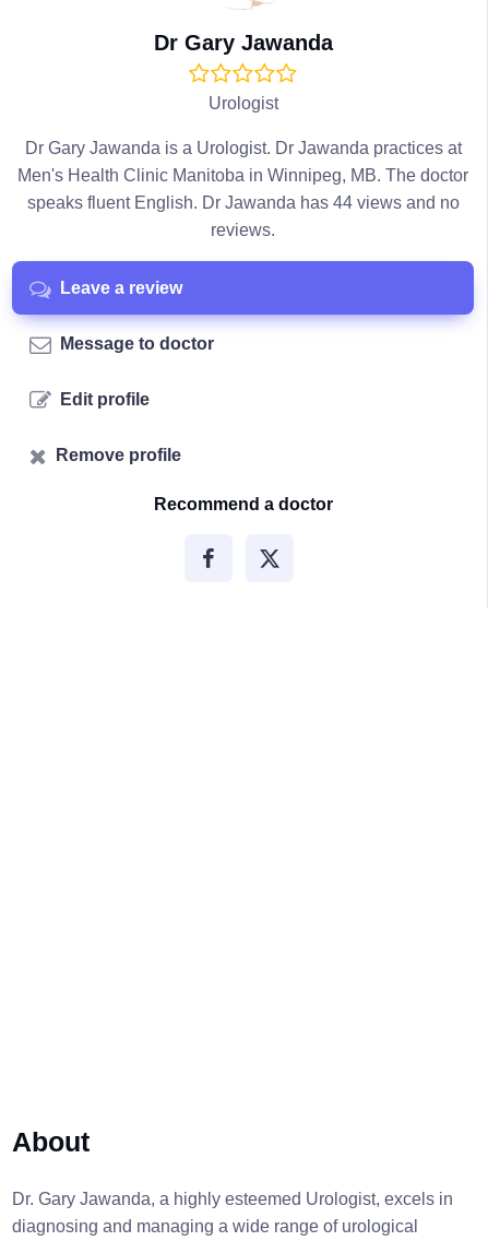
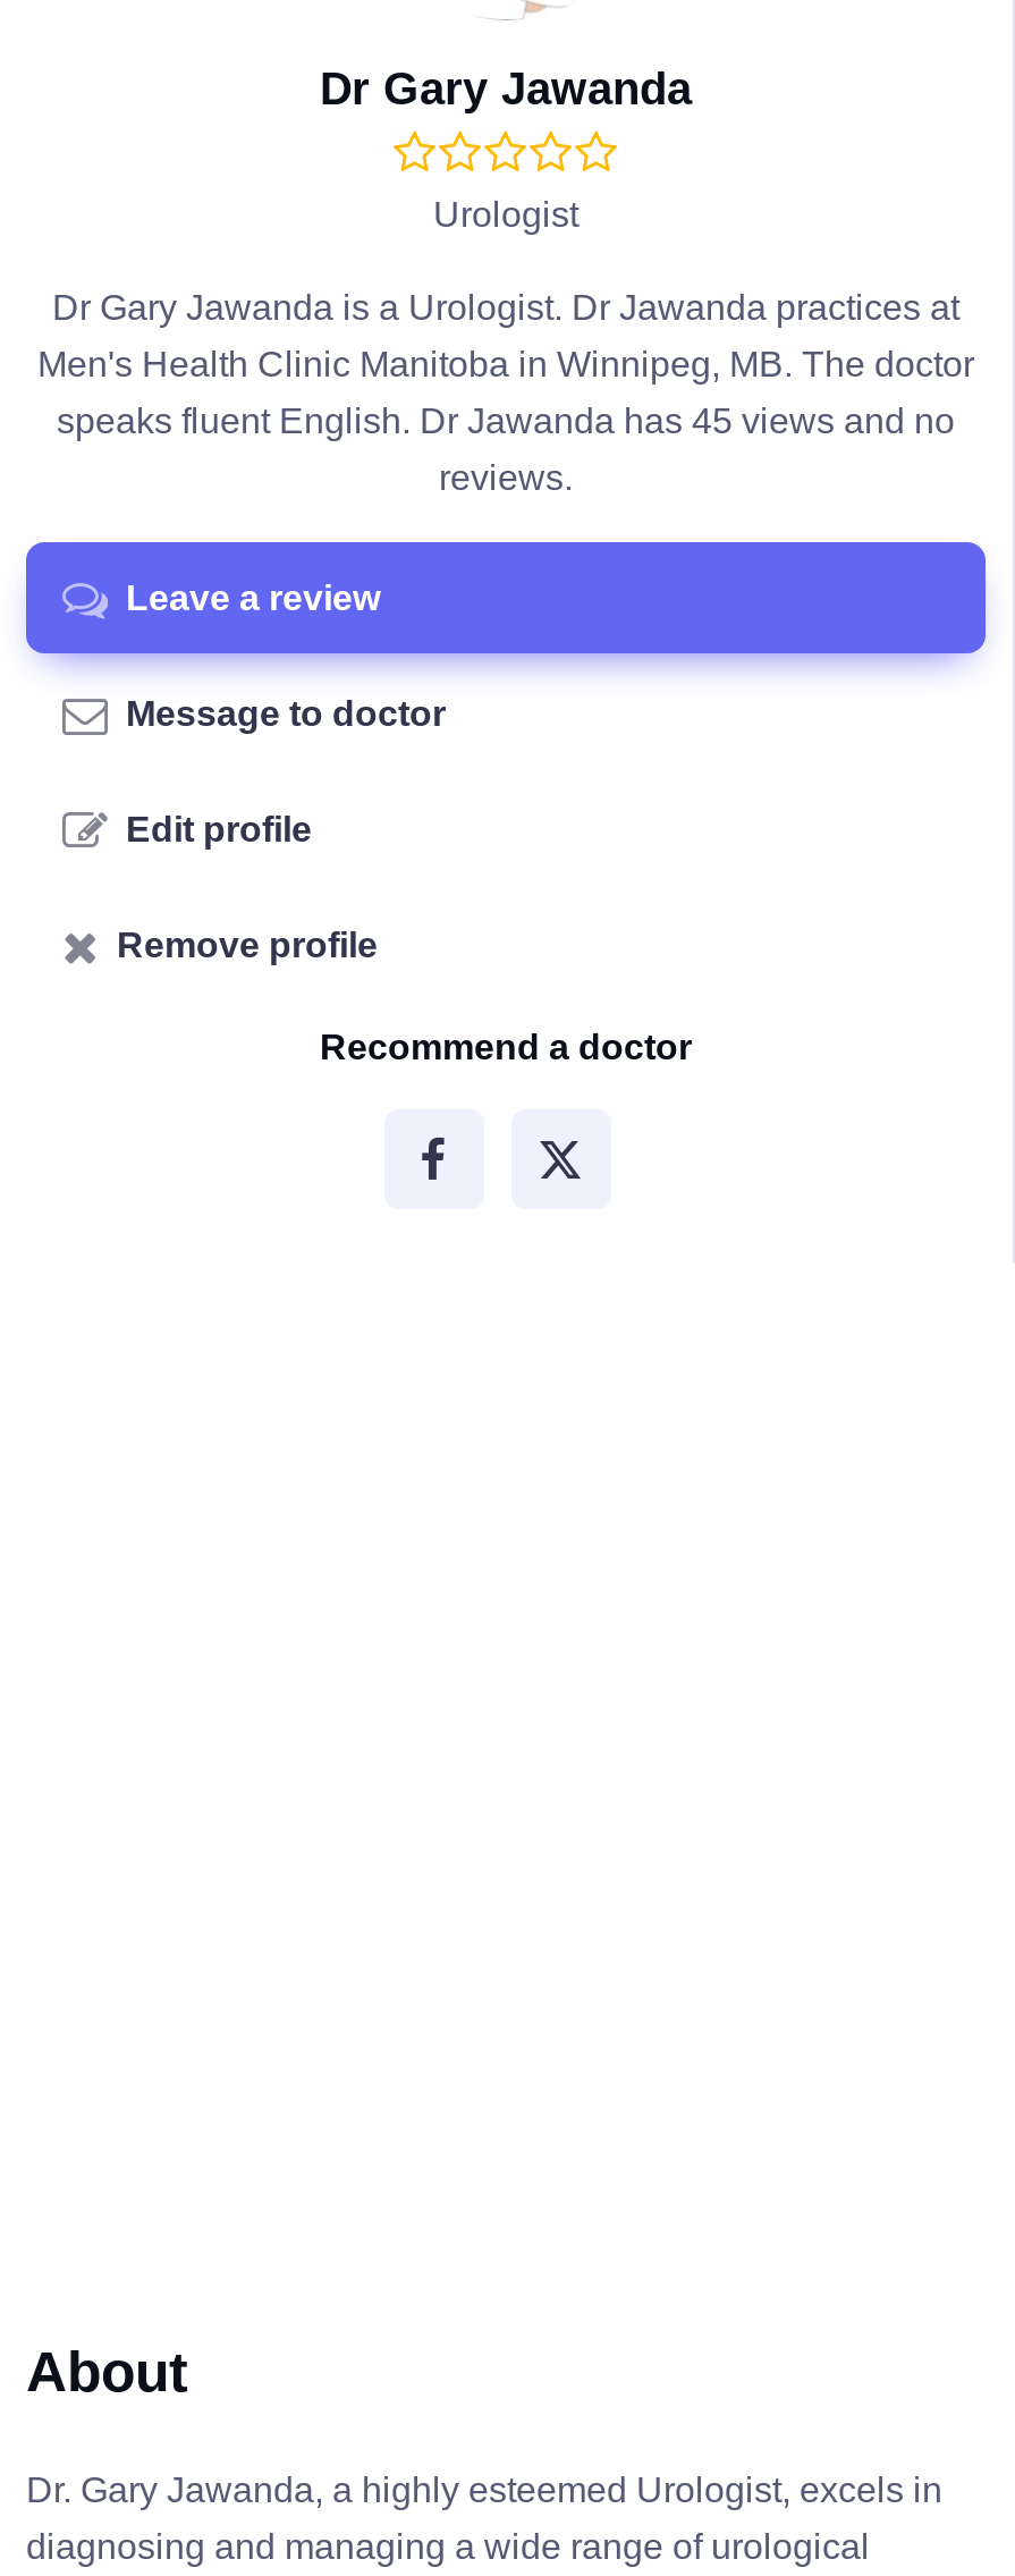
[27,193,459,212] speaks fluent English. Dr Jawanda has 44 views and no -> [57,402,955,440] speaks fluent English. Dr Jawanda has 45 views and no

